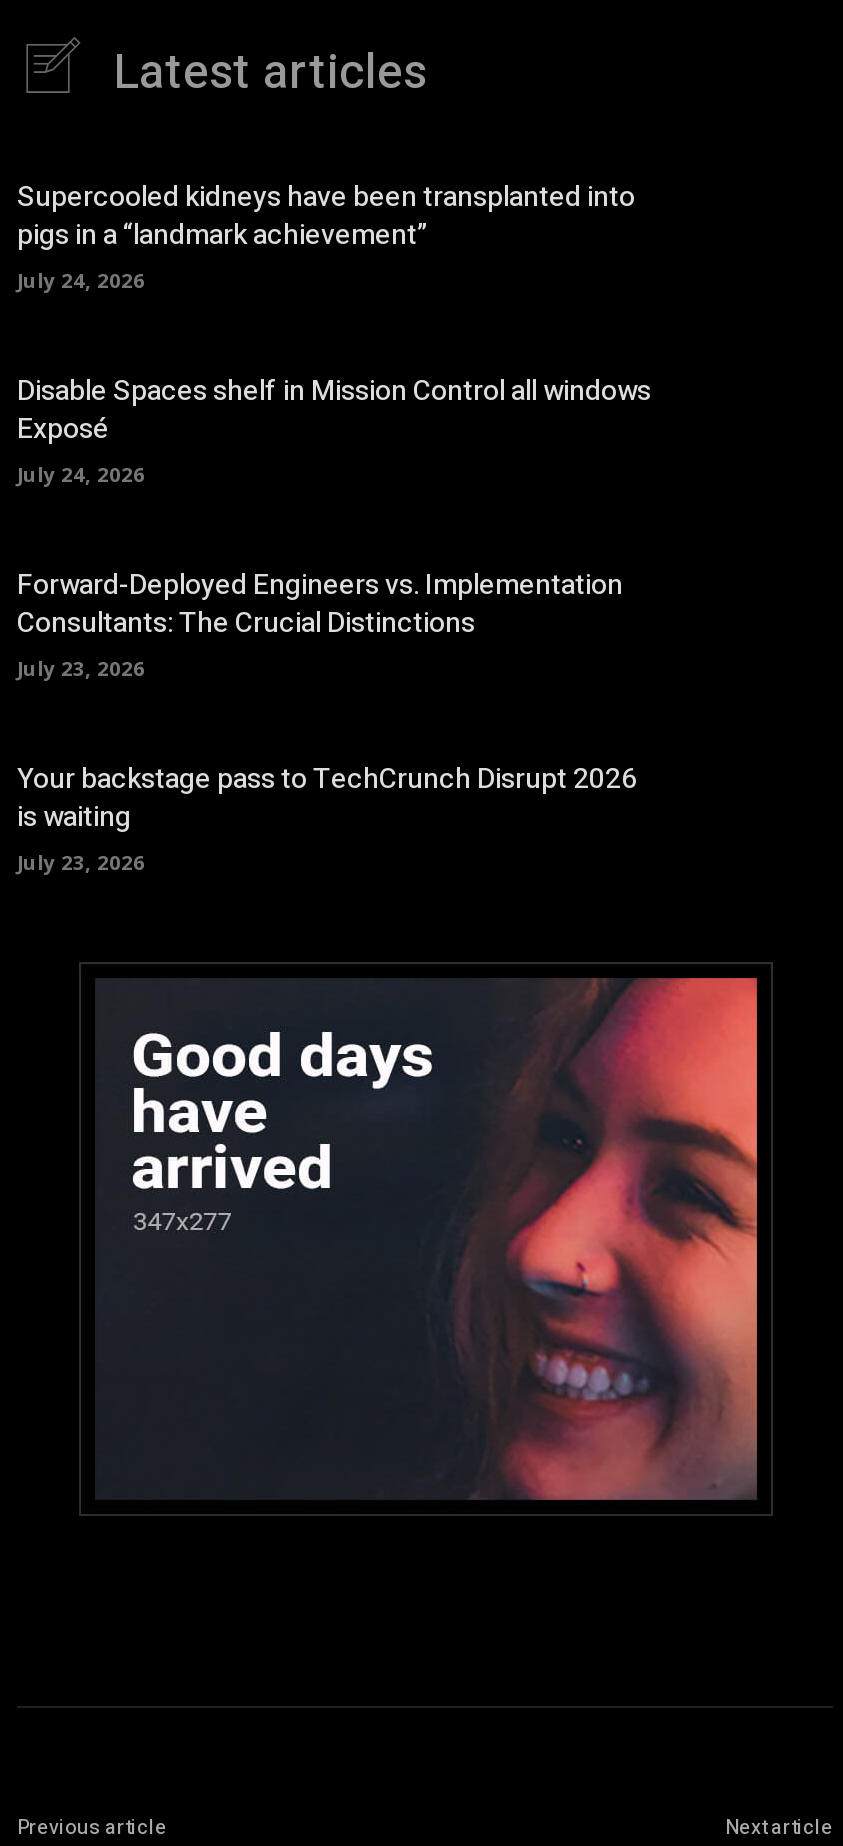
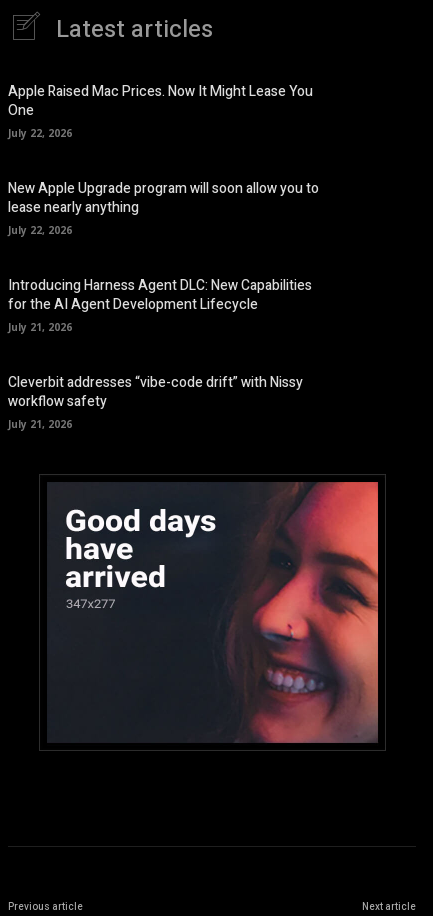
[17,176,635,294] Supercooled kidneys have been transplanted into | pigs in a “landmark achievement” | July 24, 2026 -> [8,81,313,140] Apple Raised Mac Prices. Now It Might Lease You | One | July 22, 2026
[17,370,651,488] Disable Spaces shelf in Mission Control all windows | Exposé | July 24, 2026 -> [8,178,319,237] New Apple Upgrade program will soon allow you to | lease nearly anything | July 22, 2026
[17,564,623,682] Forward-Deployed Engineers vs. Implementation | Consultants: The Crucial Distinctions | July 23, 2026 -> [8,275,312,334] Introducing Harness Agent DLC: New Capabilities | for the AI Agent Development Lifecycle | July 21, 2026
[17,758,637,876] Your backstage pass to TechCrunch Disrupt 2026 | is waiting | July 23, 2026 -> [8,372,303,431] Cleverbit addresses “vibe-code drift” with Nissy | workflow safety | July 21, 2026

